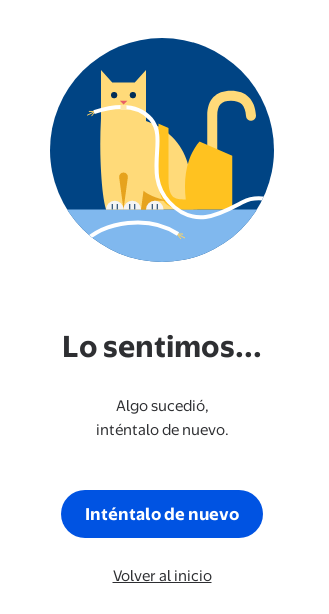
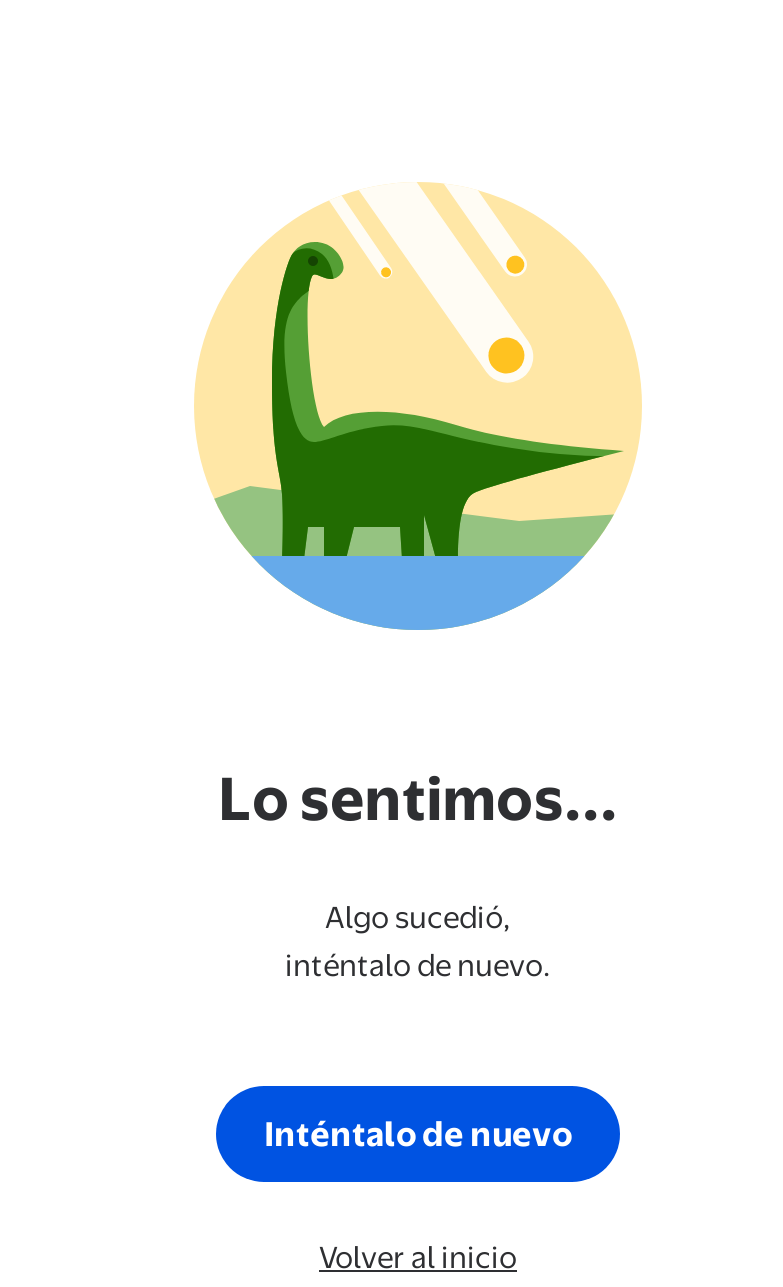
[49,37,275,240] [image] -> [194,182,642,584] [image]

